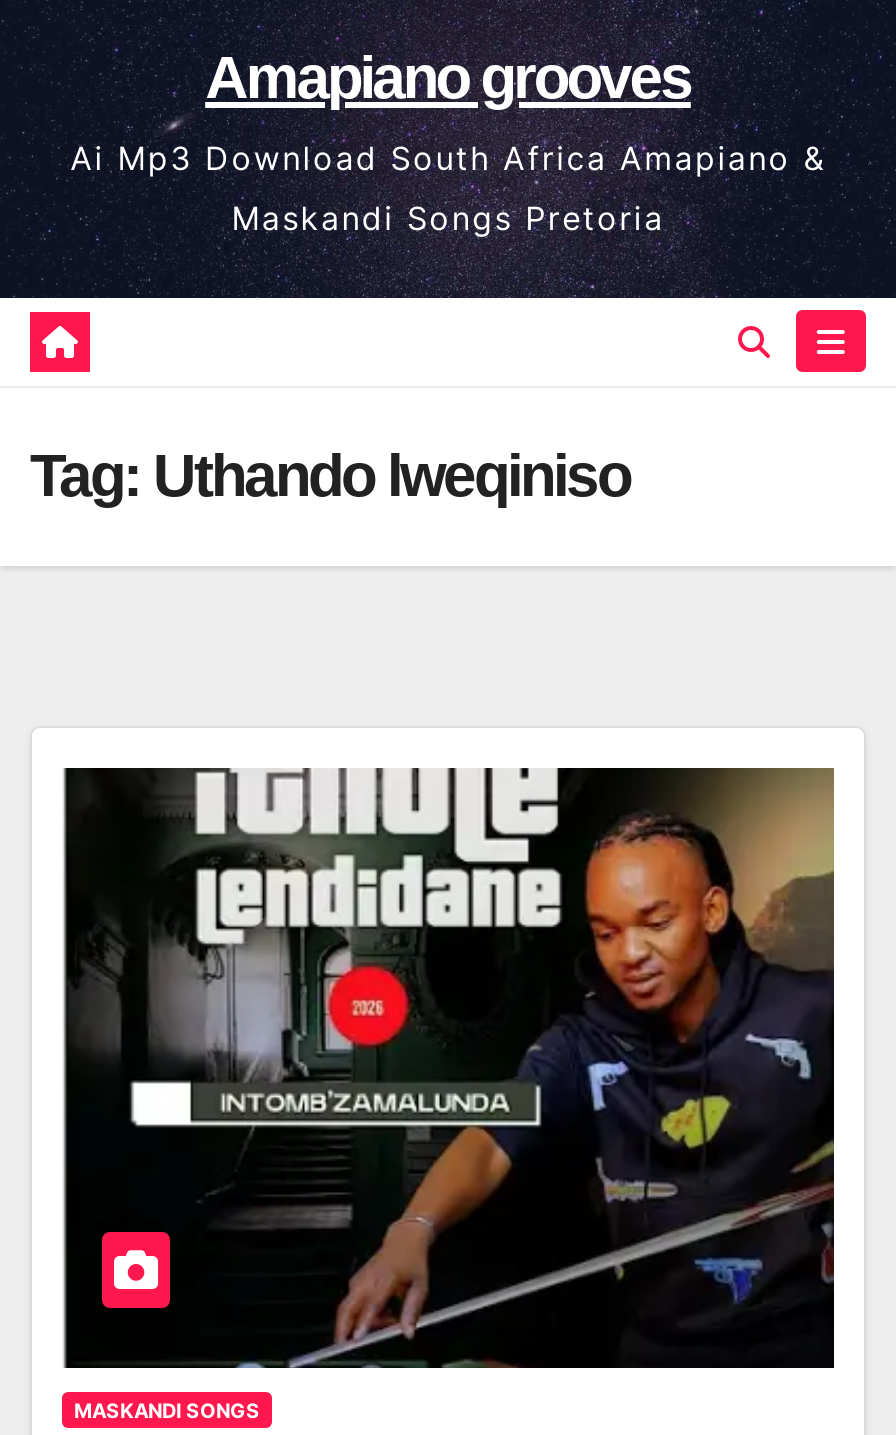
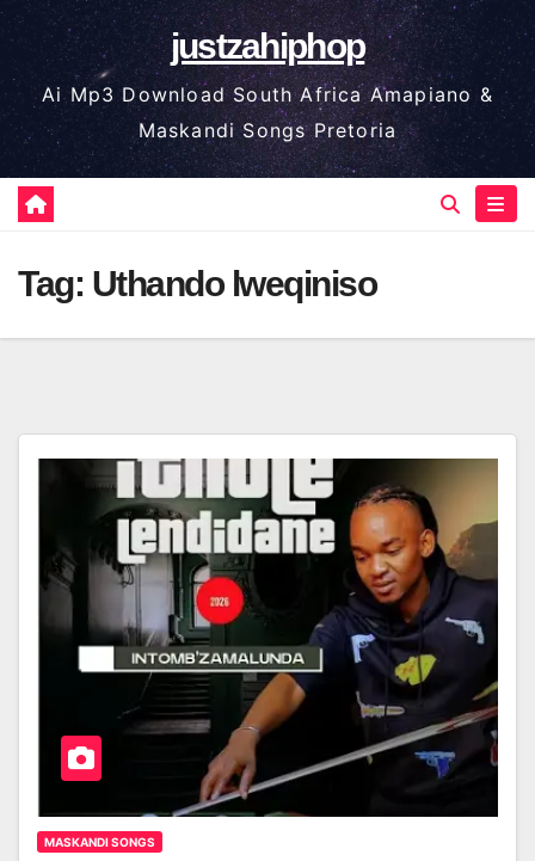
[205,44,691,110] Amapiano grooves -> [170,26,365,66] justzahiphop

